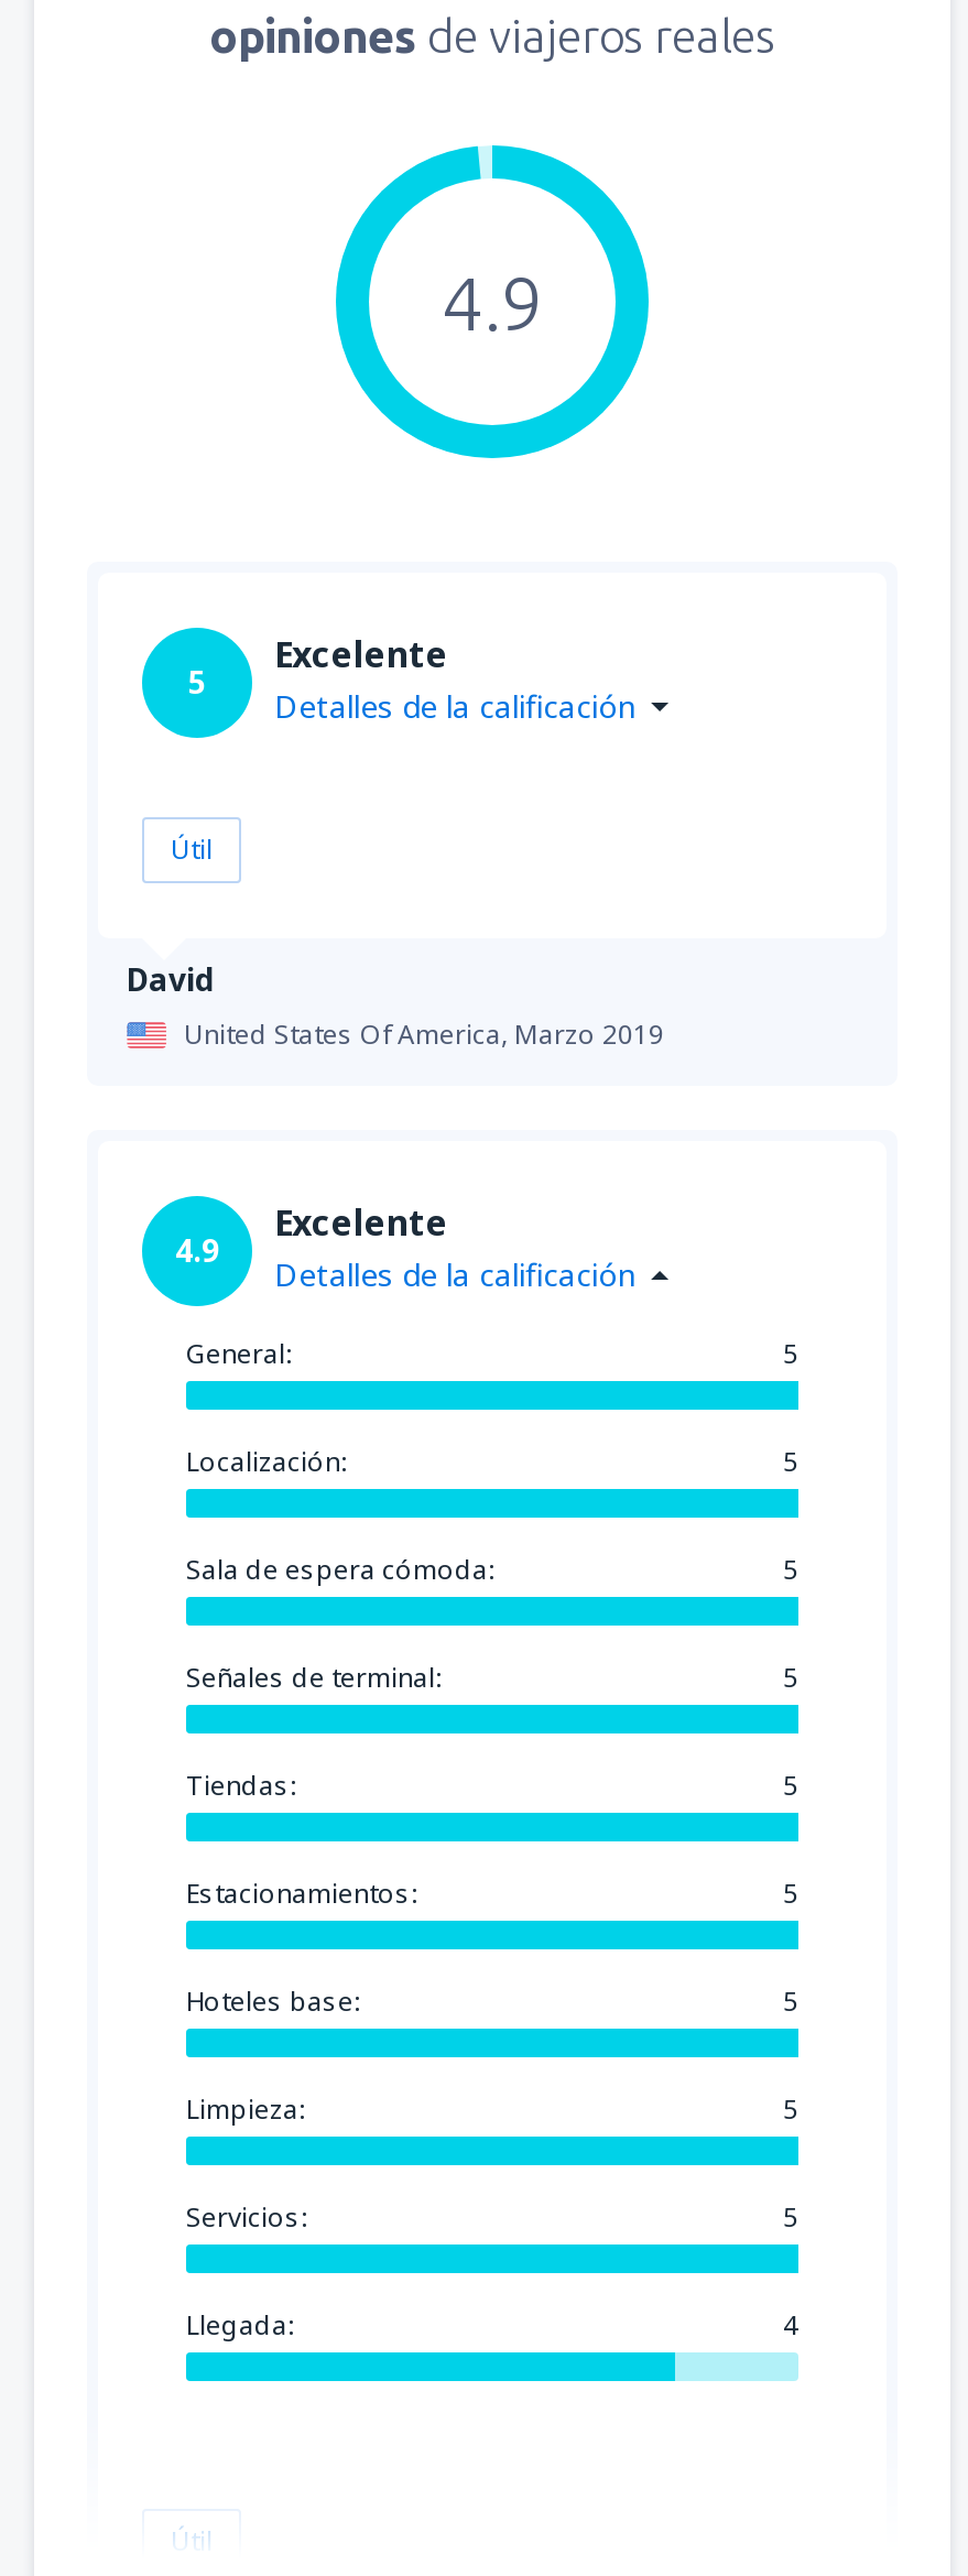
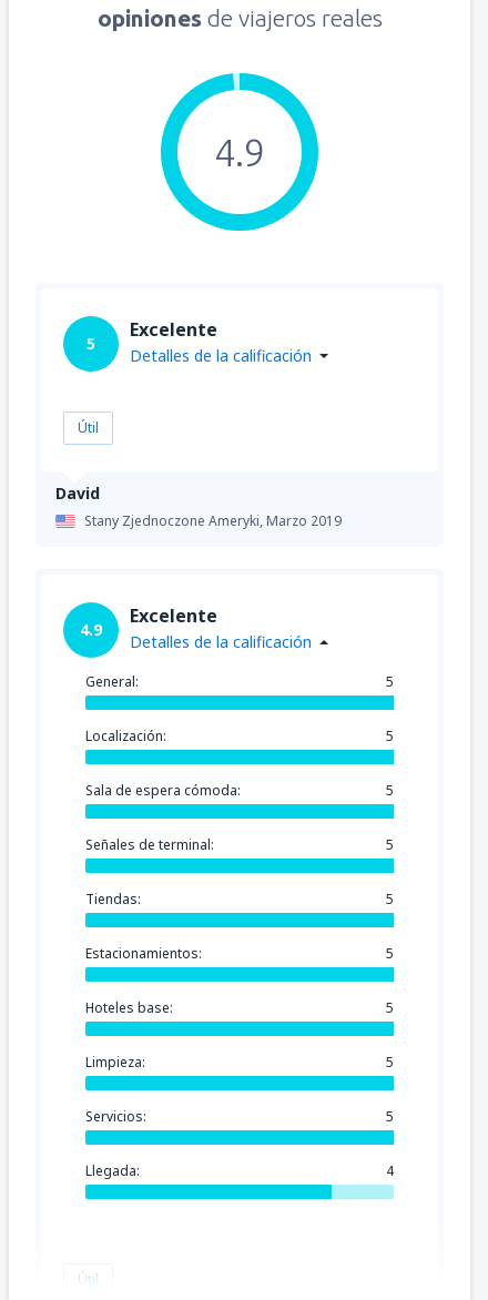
[184,1014,664,1052] United States Of America, Marzo 2019 -> [84,511,342,530] Stany Zjednoczone Ameryki, Marzo 2019

